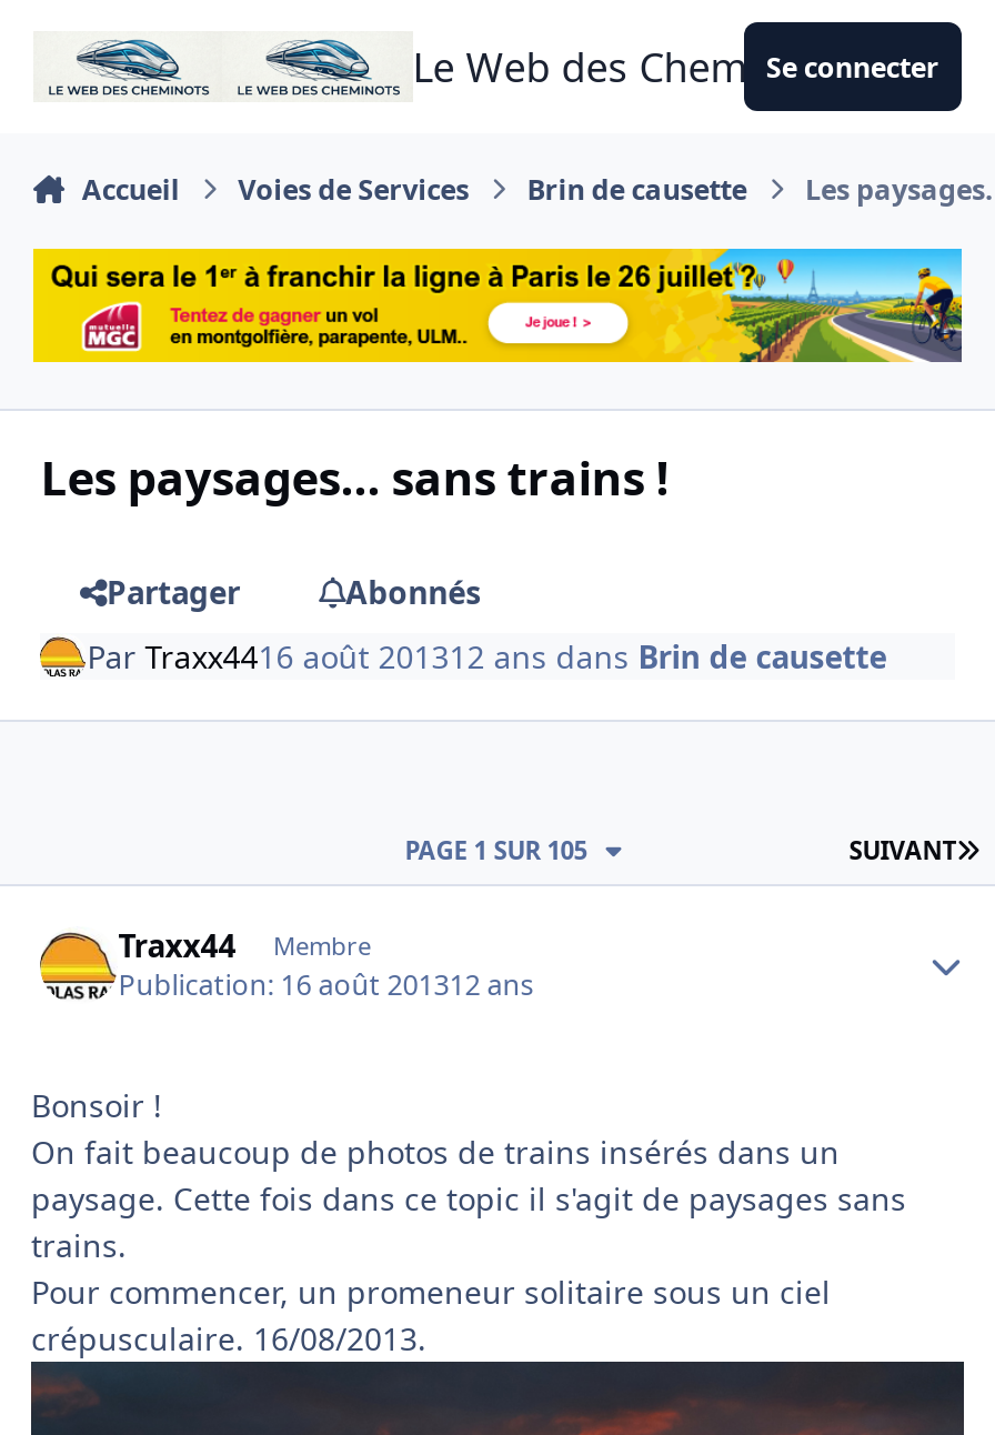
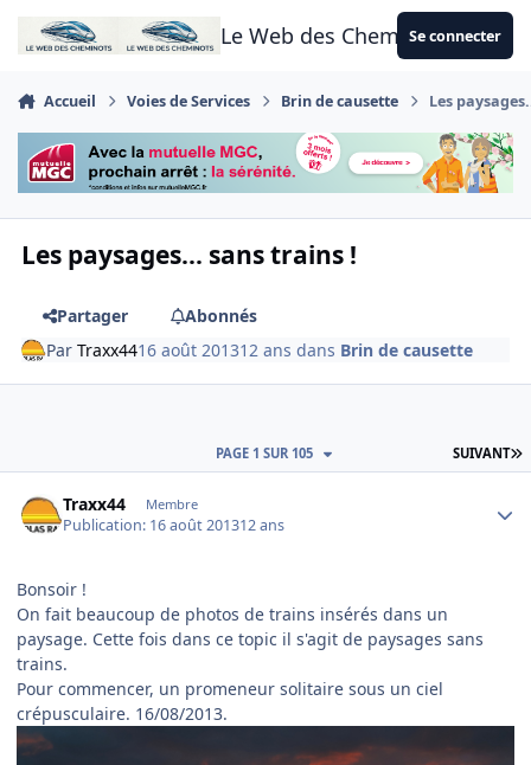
[31,247,964,364] [image] -> [17,131,514,194] [image]

